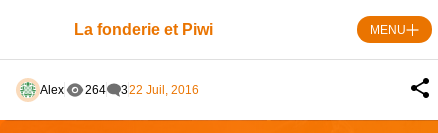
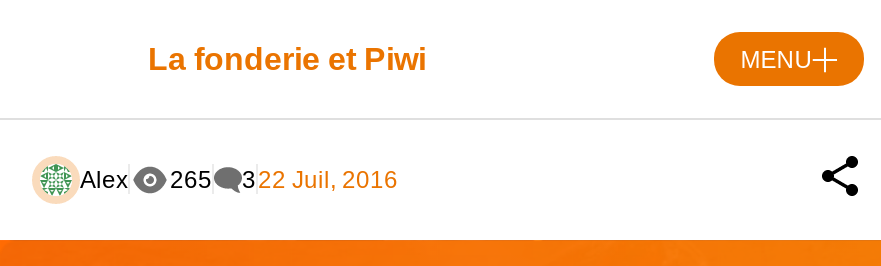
[40,82,199,96] Alex 264 3 22 Juil, 2016 -> [80,165,398,193] Alex 265 3 22 Juil, 2016

